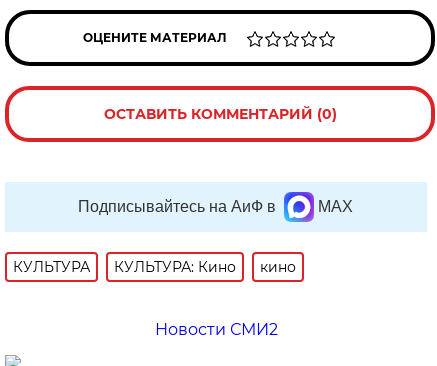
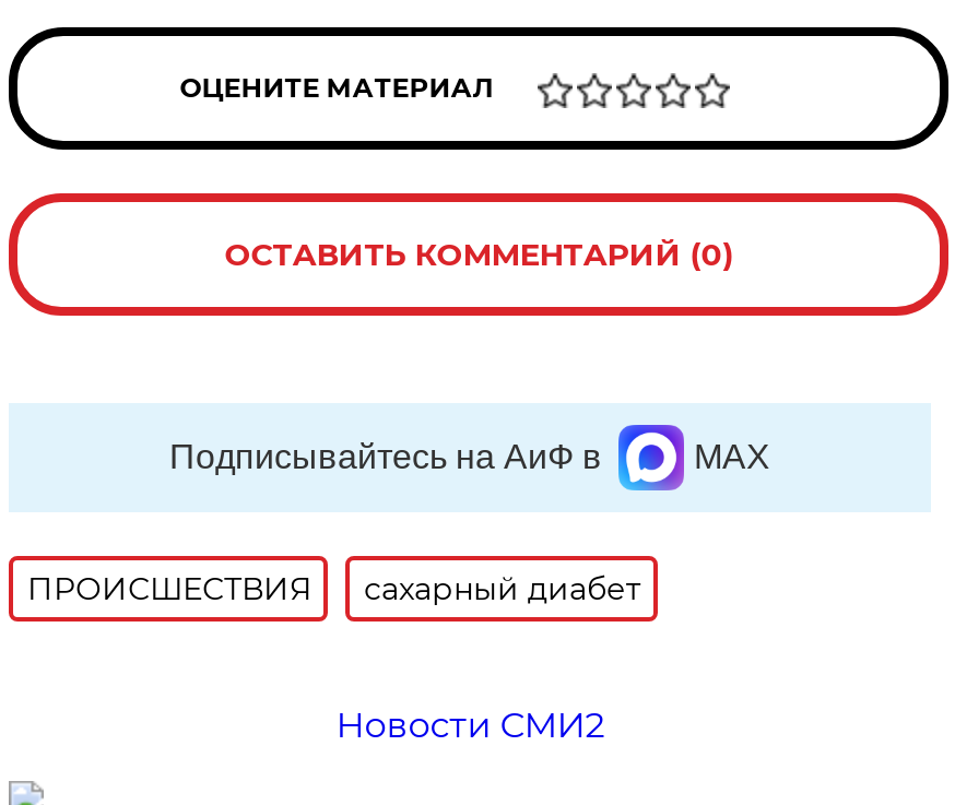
[13,258,296,276] КУЛЬТУРА | КУЛЬТУРА: Кино | кино -> [27,569,641,608] ПРОИСШЕСТВИЯ | сахарный диабет

